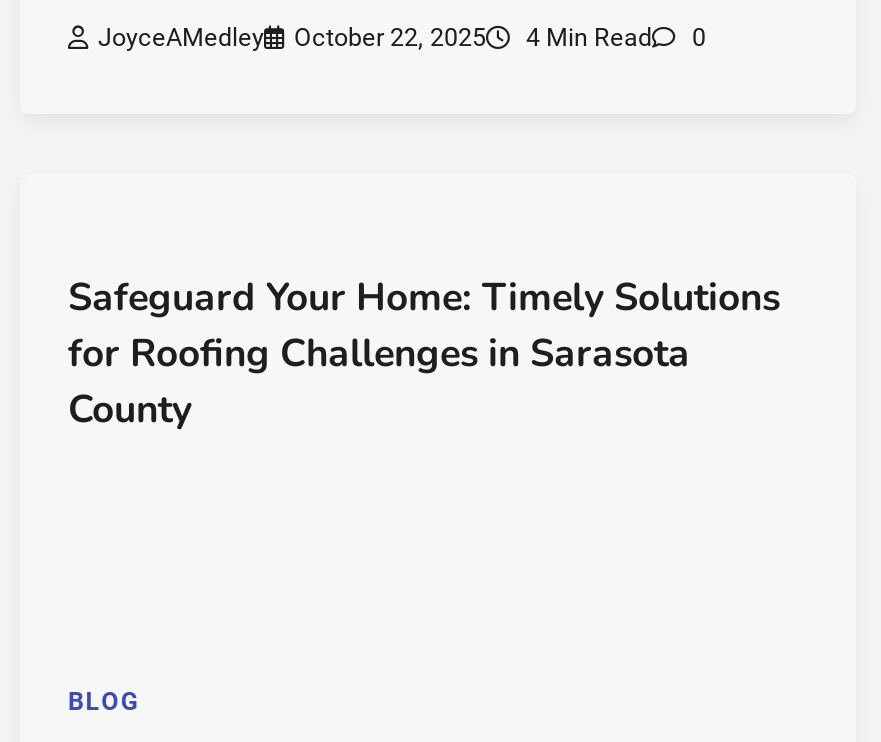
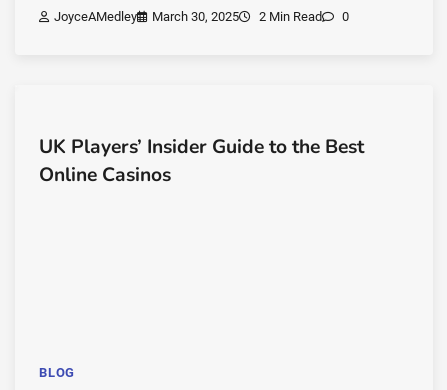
[294,22,652,52] October 22, 2025 | 4 Min Read -> [152,9,322,24] March 30, 2025 | 2 Min Read
[68,272,780,436] Safeguard Your Home: Timely Solutions | for Roofing Challenges in Sarasota | County -> [39,134,364,188] UK Players’ Insider Guide to the Best | Online Casinos

